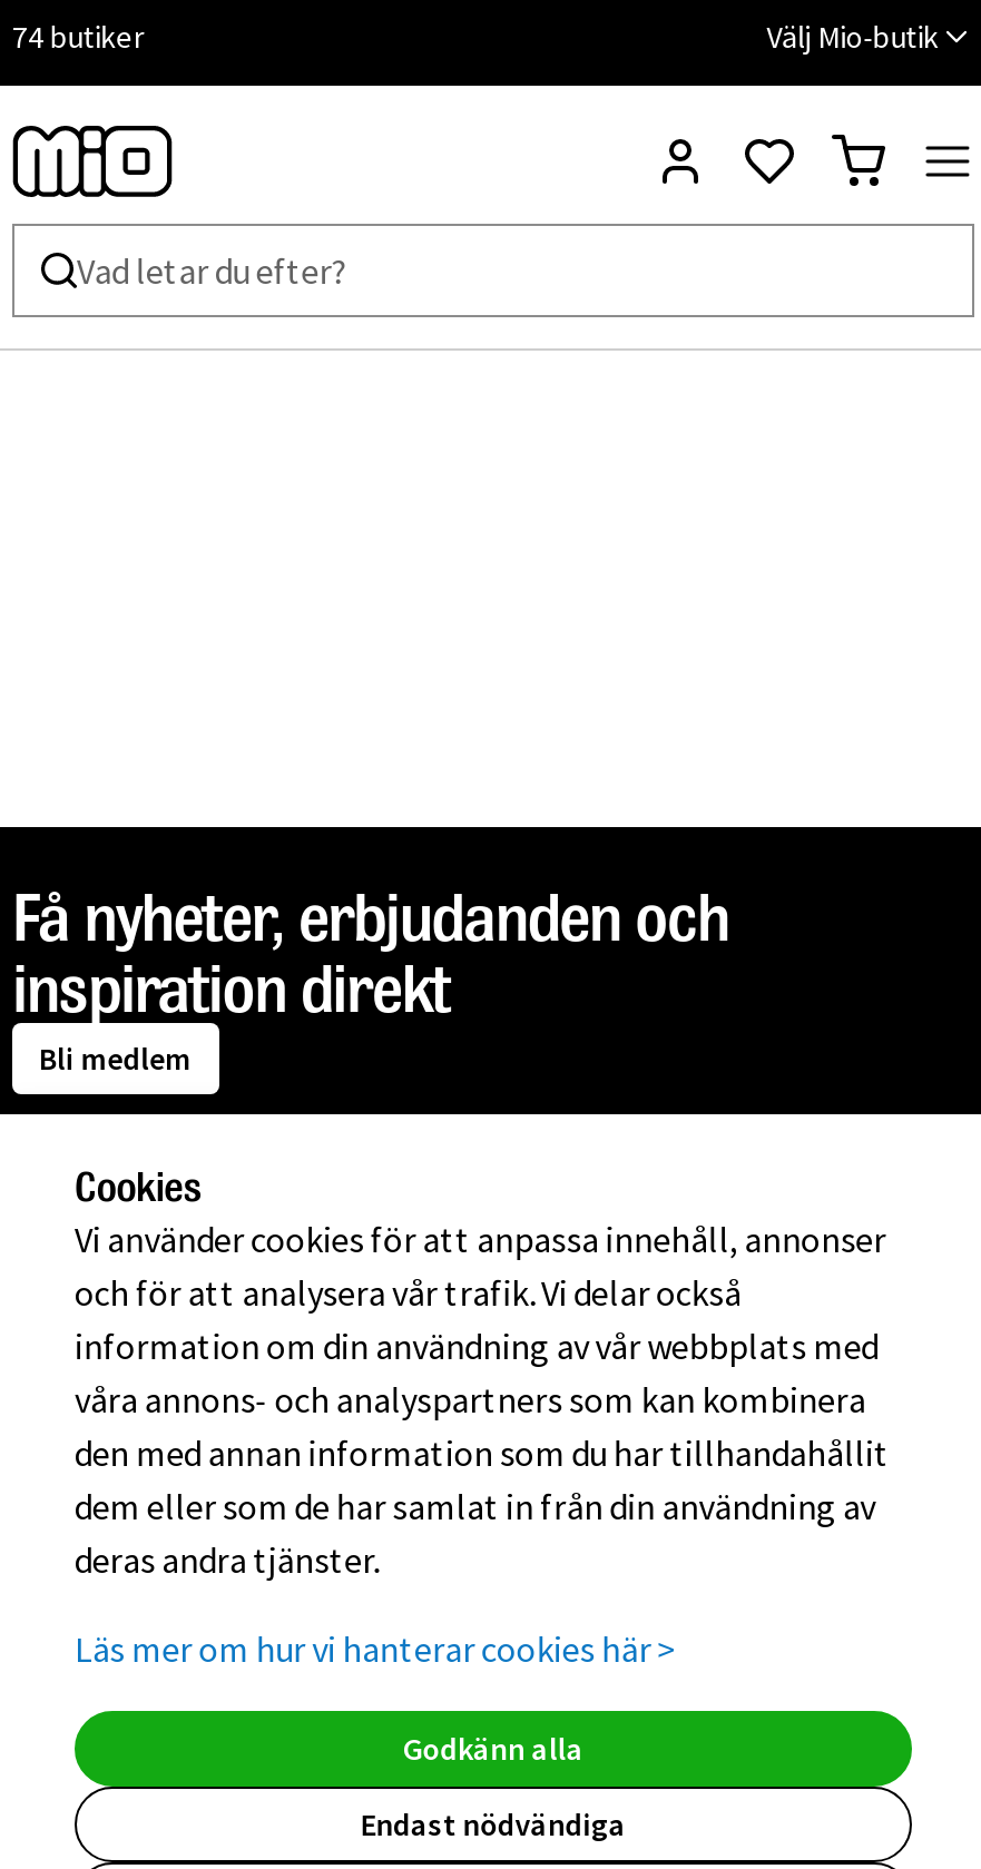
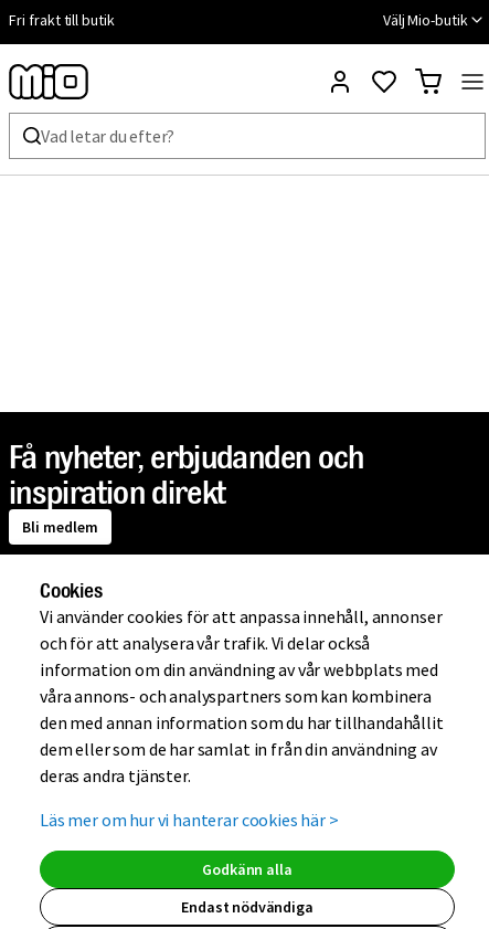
[12,17,145,57] 74 butiker -> [9,10,115,30] Fri frakt till butik

